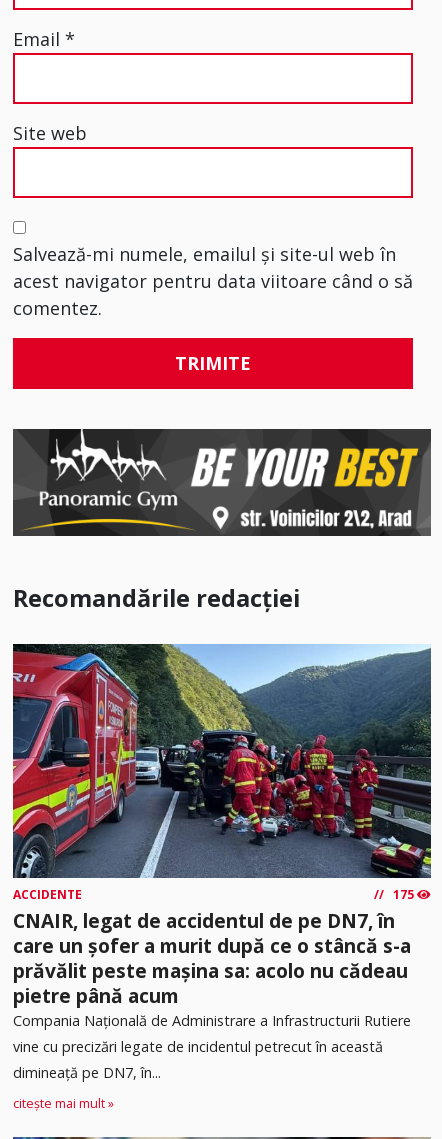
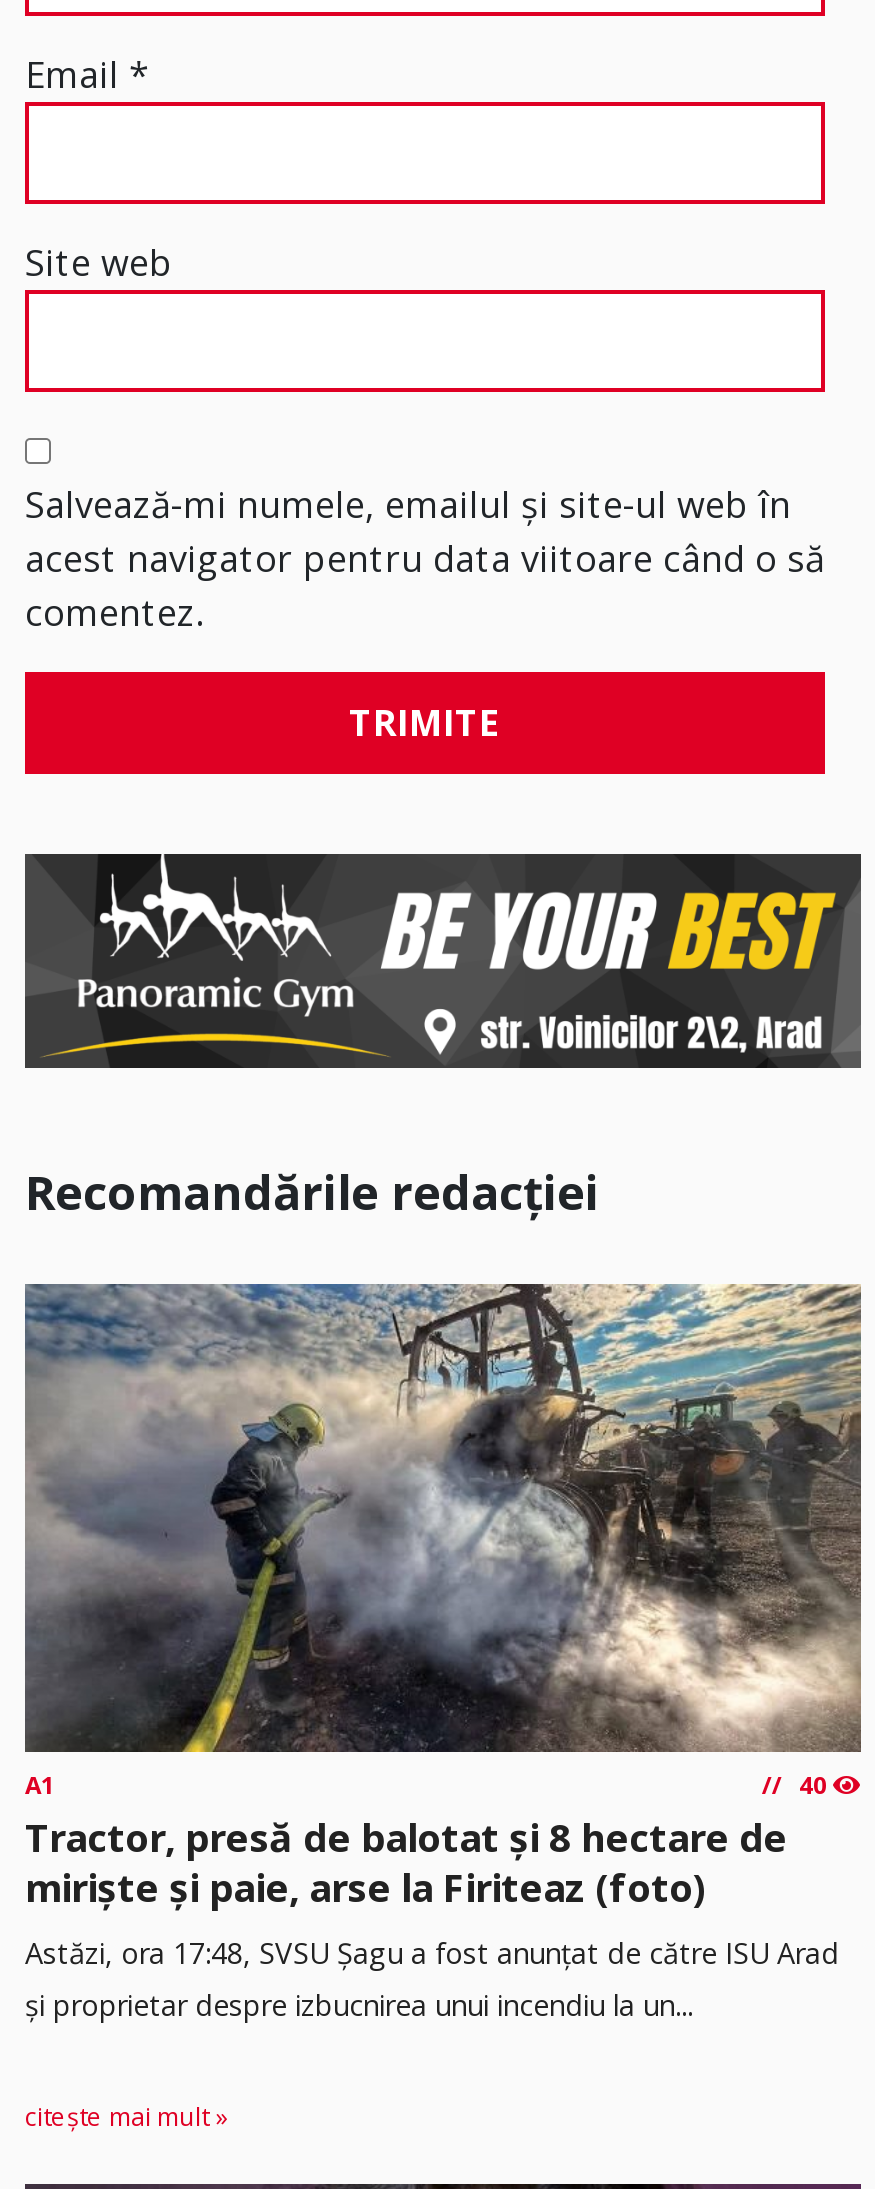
[12,643,432,1082] [image] | ACCIDENTE | 175 | CNAIR, legat de accidentul de pe DN7, în | care un șofer a murit după ce o stâncă s-a | prăvălit peste mașina sa: acolo nu cădeau | pietre până acum | Compania Națională de Administrare a Infrastructurii Rutiere | vine cu precizări legate de incidentul petrecut în această | dimineață pe DN7, în... -> [25,1282,863,2024] [image] | A1 | 40 | Tractor, presă de balotat și 8 hectare de | miriște și paie, arse la Firiteaz (foto) | Astăzi, ora 17:48, SVSU Șagu a fost anunțat de către ISU Arad | și proprietar despre izbucnirea unui incendiu la un...

